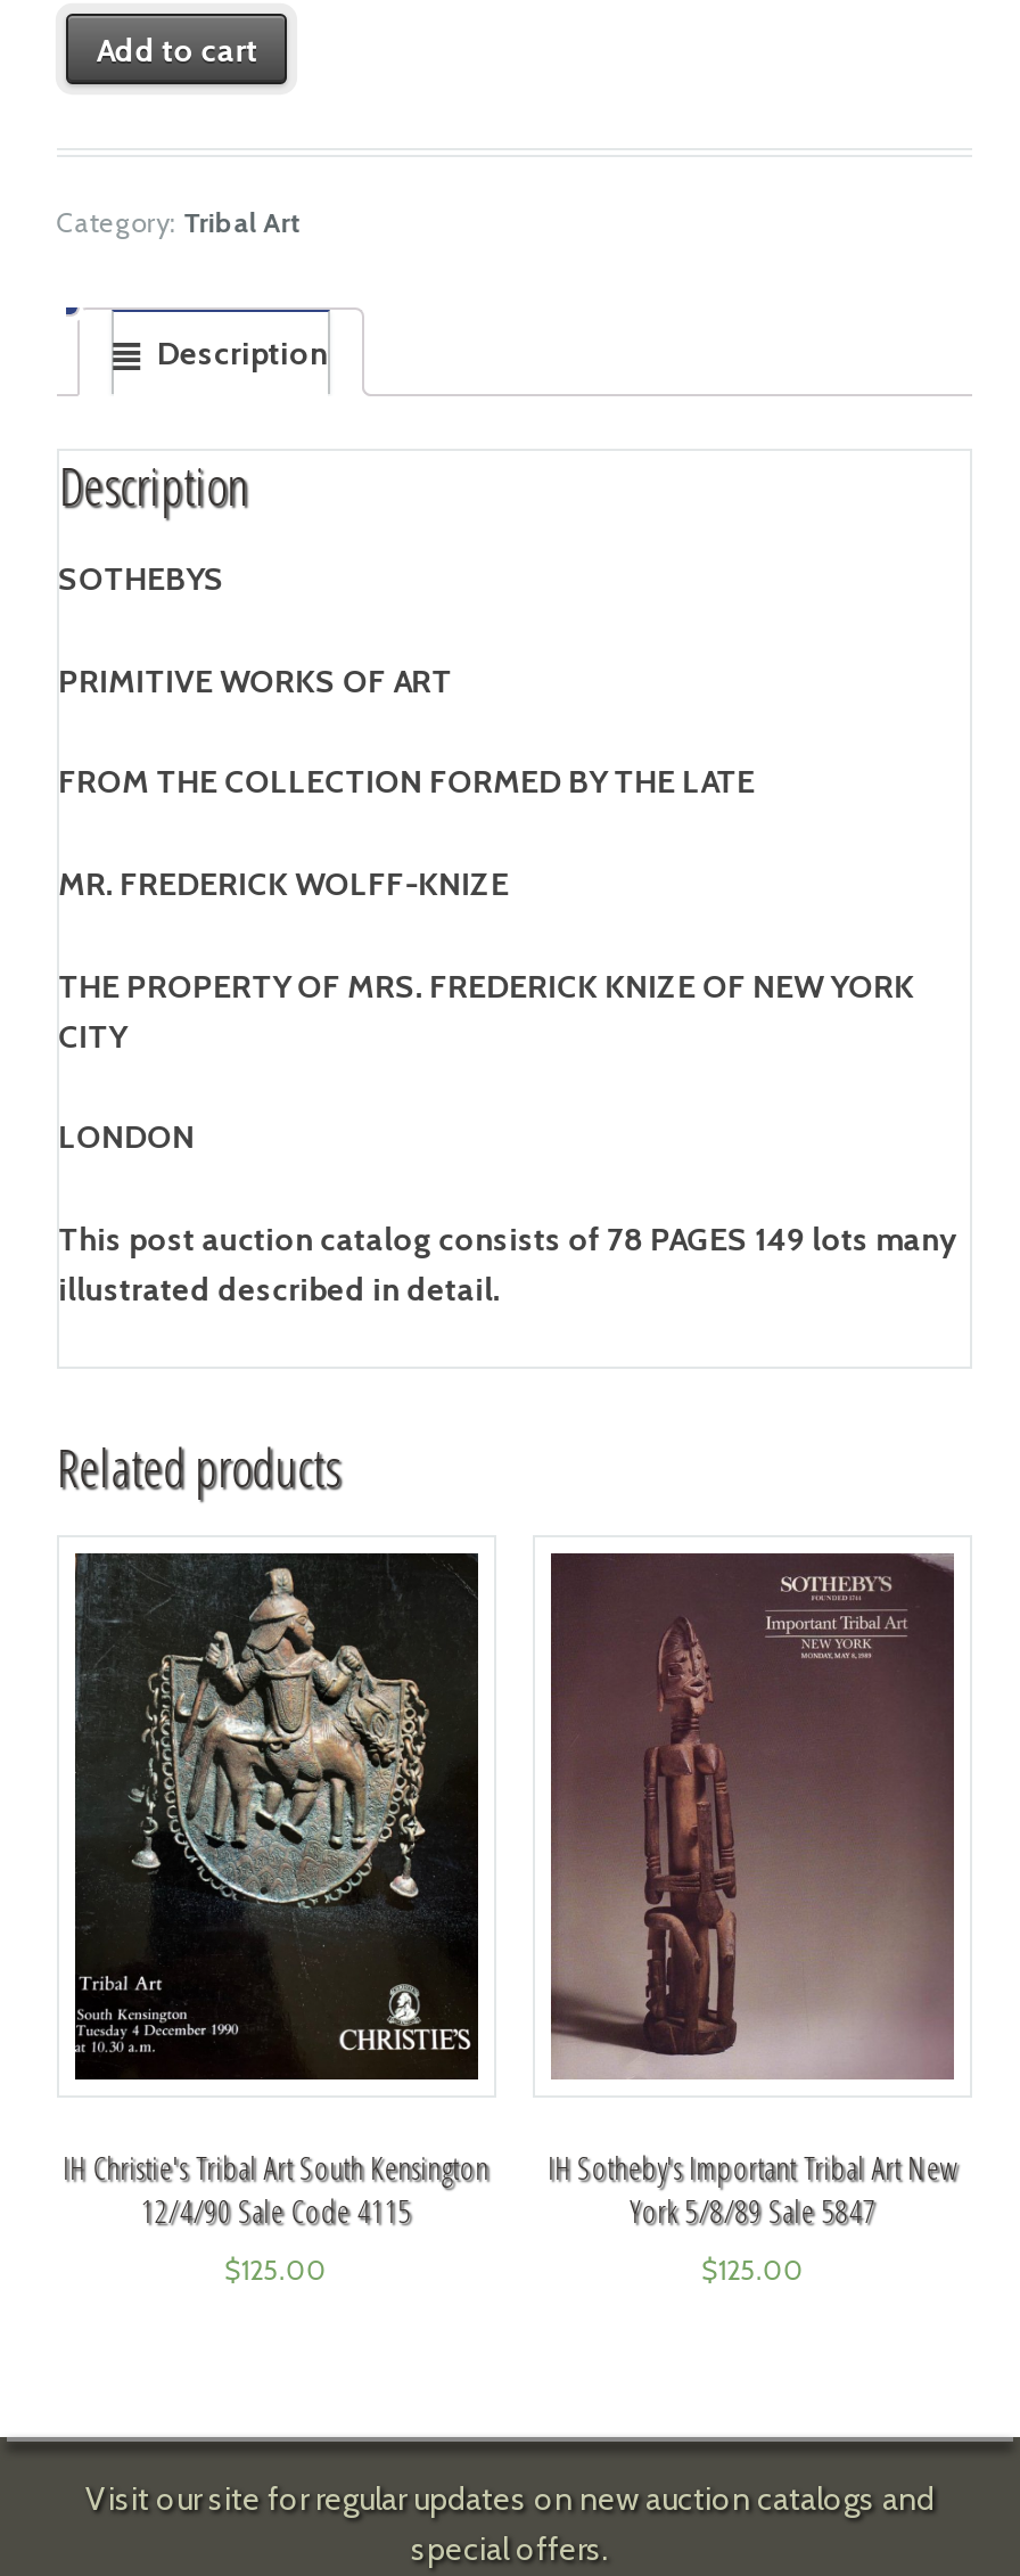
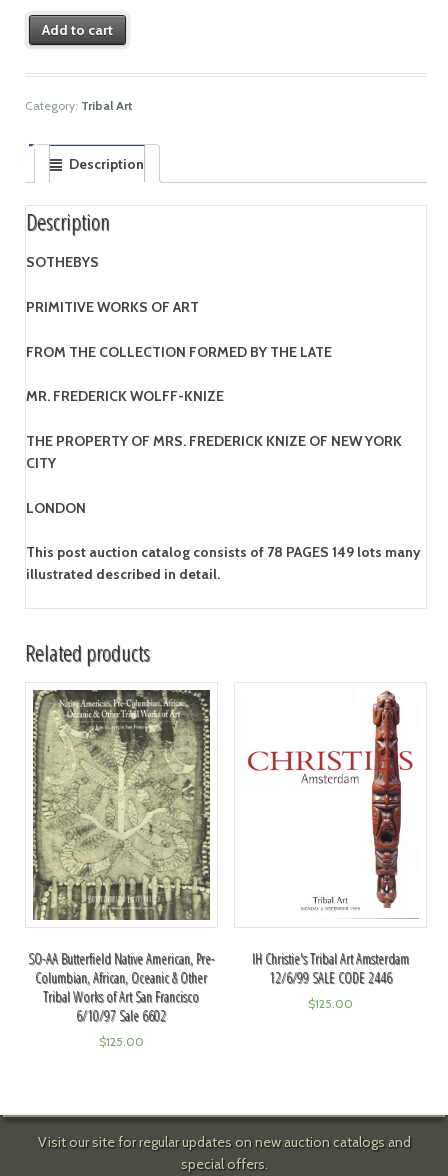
[63,1551,489,2234] [image] | IH Christie's Tribal Art South Kensington | 12/4/90 Sale Code 4115 -> [28,689,215,1025] [image] | SO-AA Butterfield Native American, Pre- | Columbian, African, Oceanic & Other | Tribal Works of Art San Francisco | 6/10/97 Sale 6602
[548,1551,958,2233] [image] | IH Sotheby's Important Tribal Art New | York 5/8/89 Sale 5847 -> [242,690,419,987] [image] | IH Christie's Tribal Art Amsterdam | 12/6/99 SALE CODE 2446

